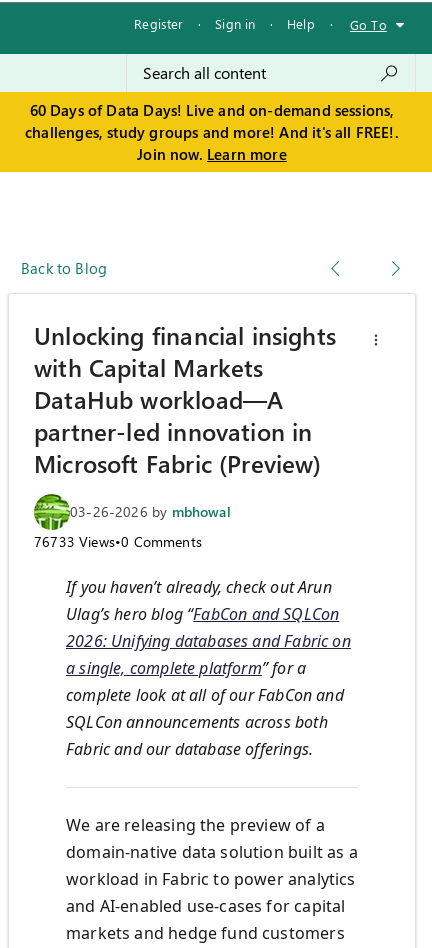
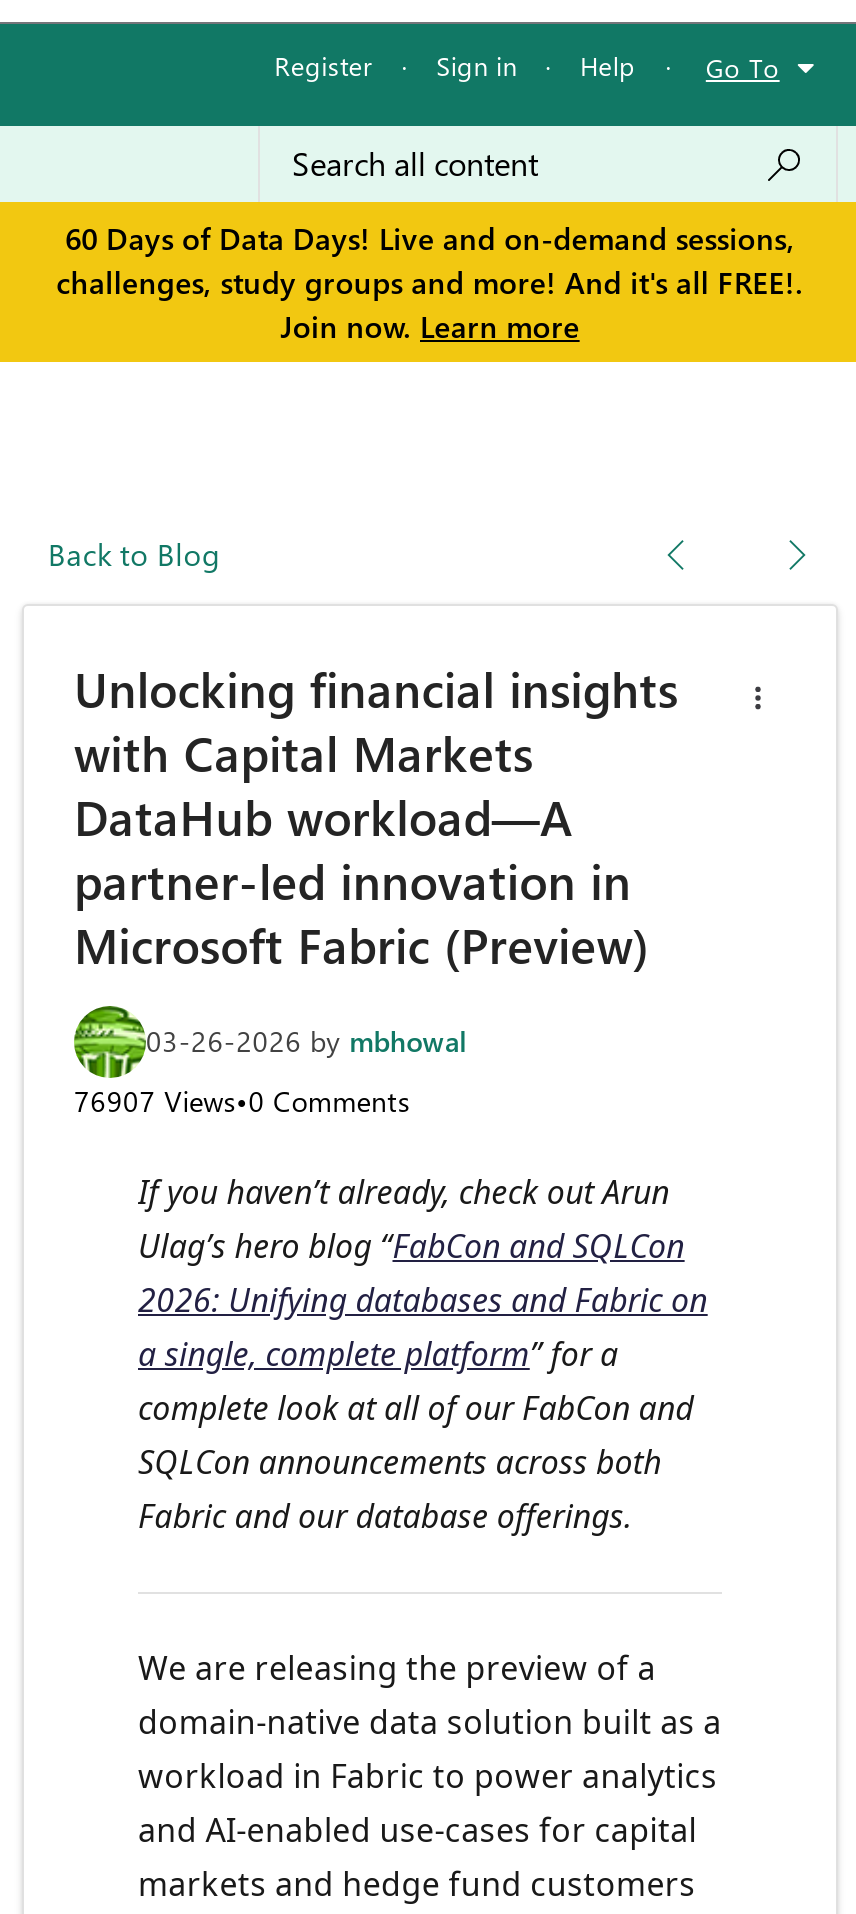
[34,532,202,551] 76733 Views•0 Comments -> [74,1083,410,1121] 76907 Views•0 Comments

